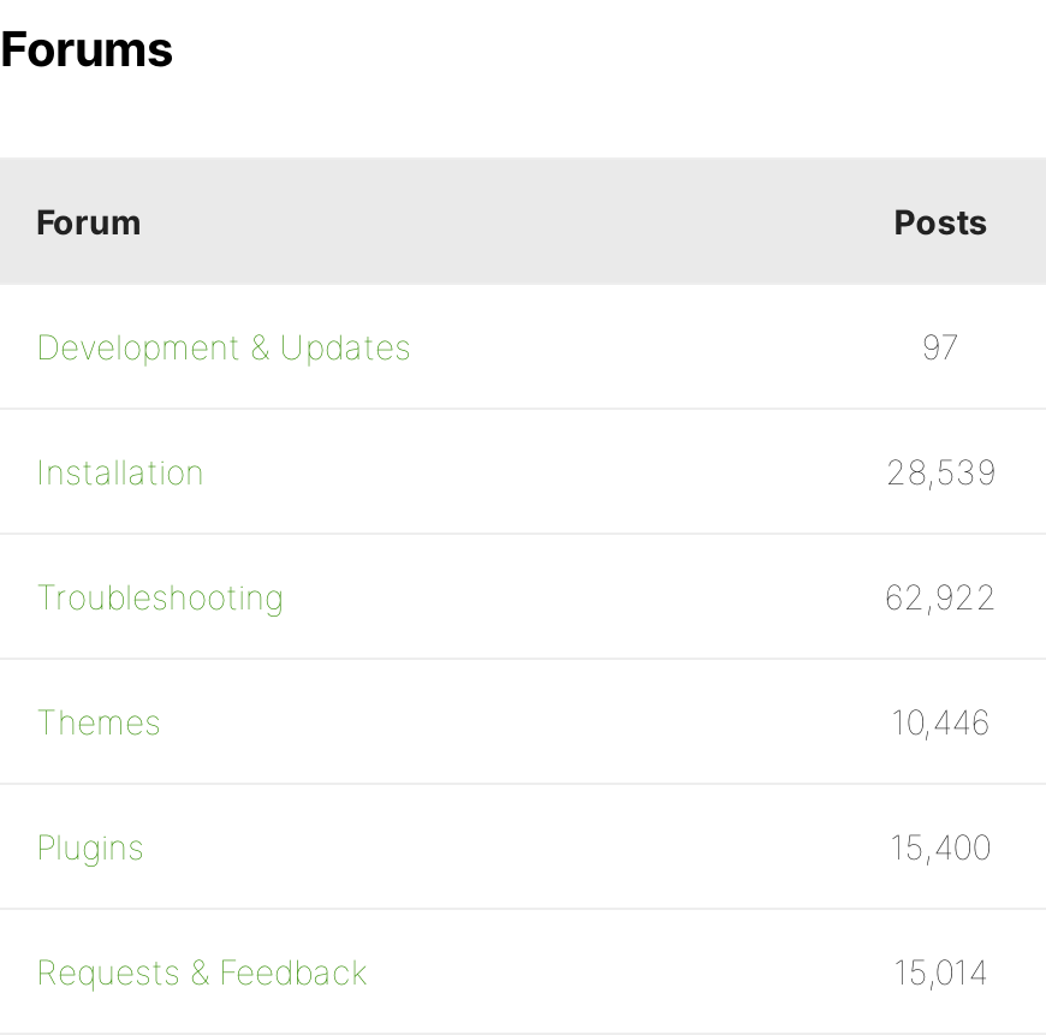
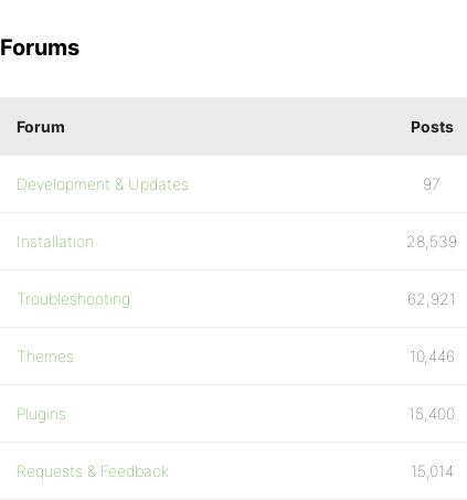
[884,576,997,617] 62,922 -> [408,289,456,308] 62,921

